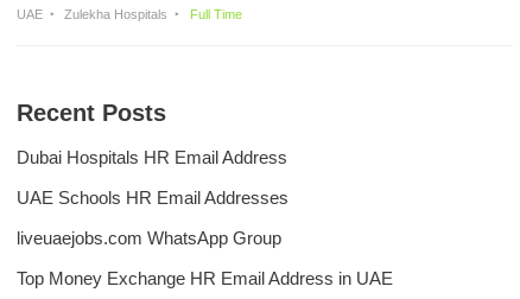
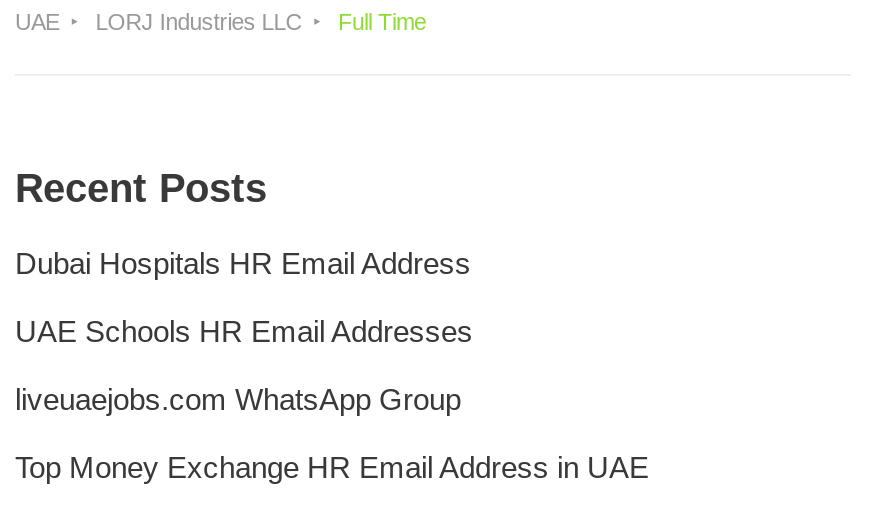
[64,7,168,21] Zulekha Hospitals -> [95,9,301,33] LORJ Industries LLC

